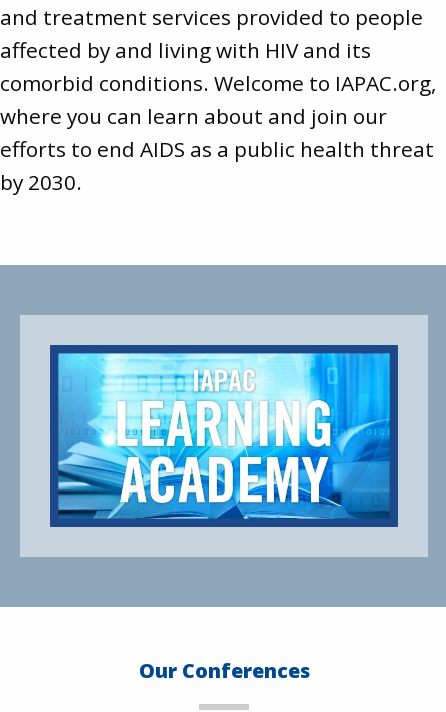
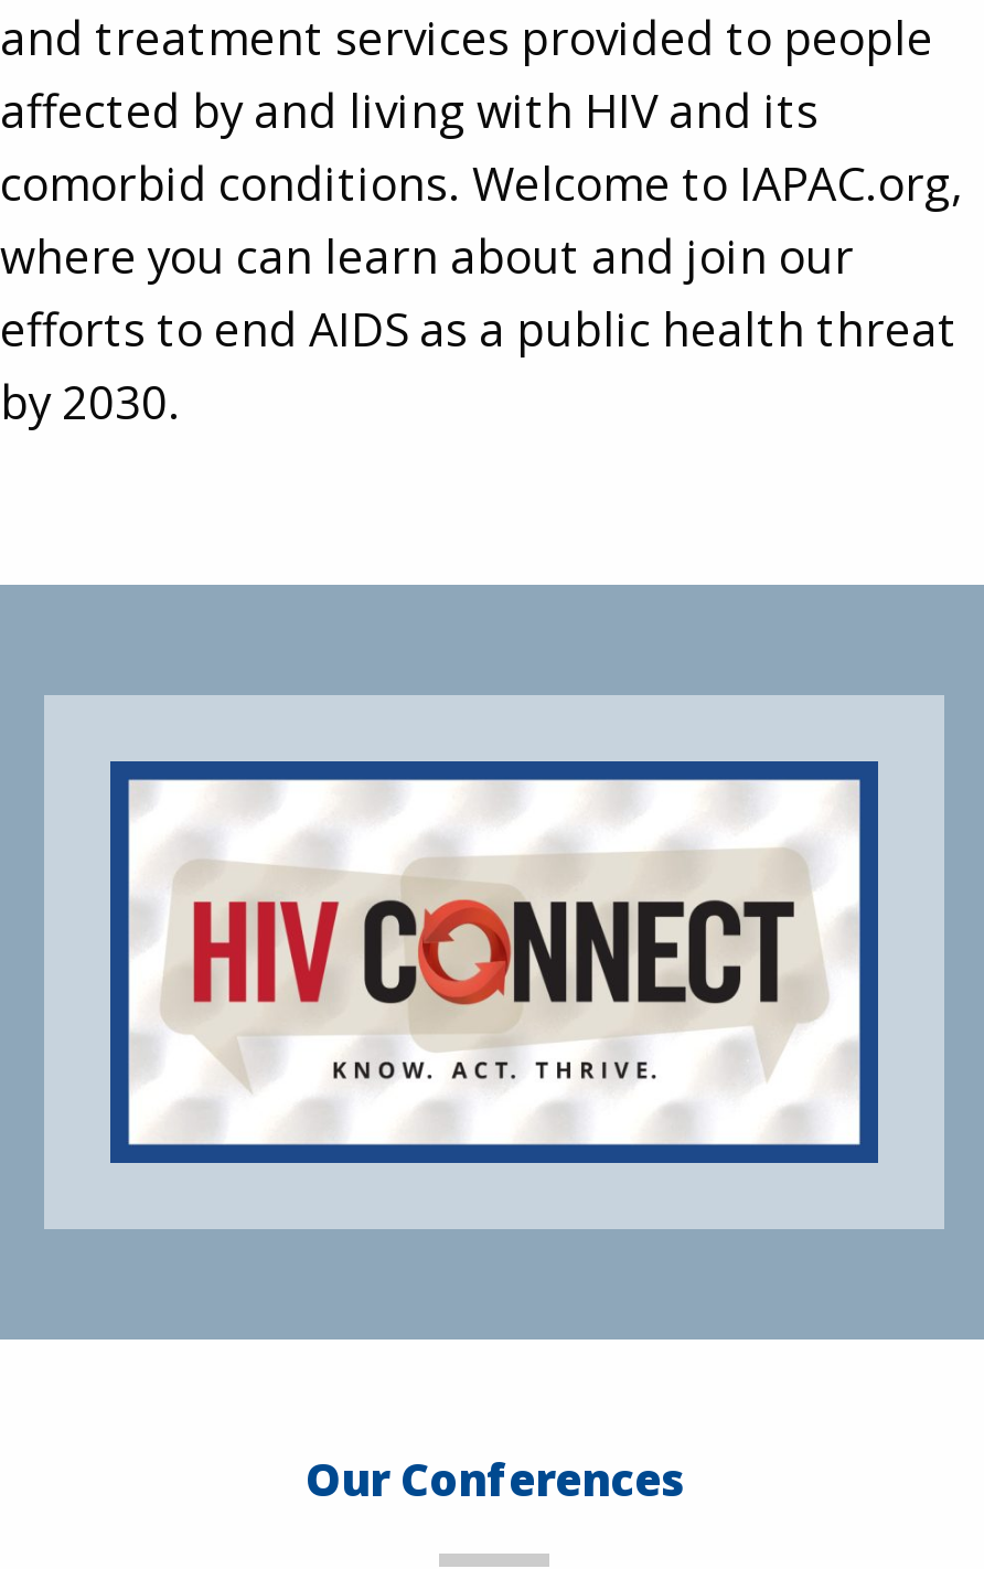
[58,353,390,519] [image] -> [126,777,863,1148] [image]

